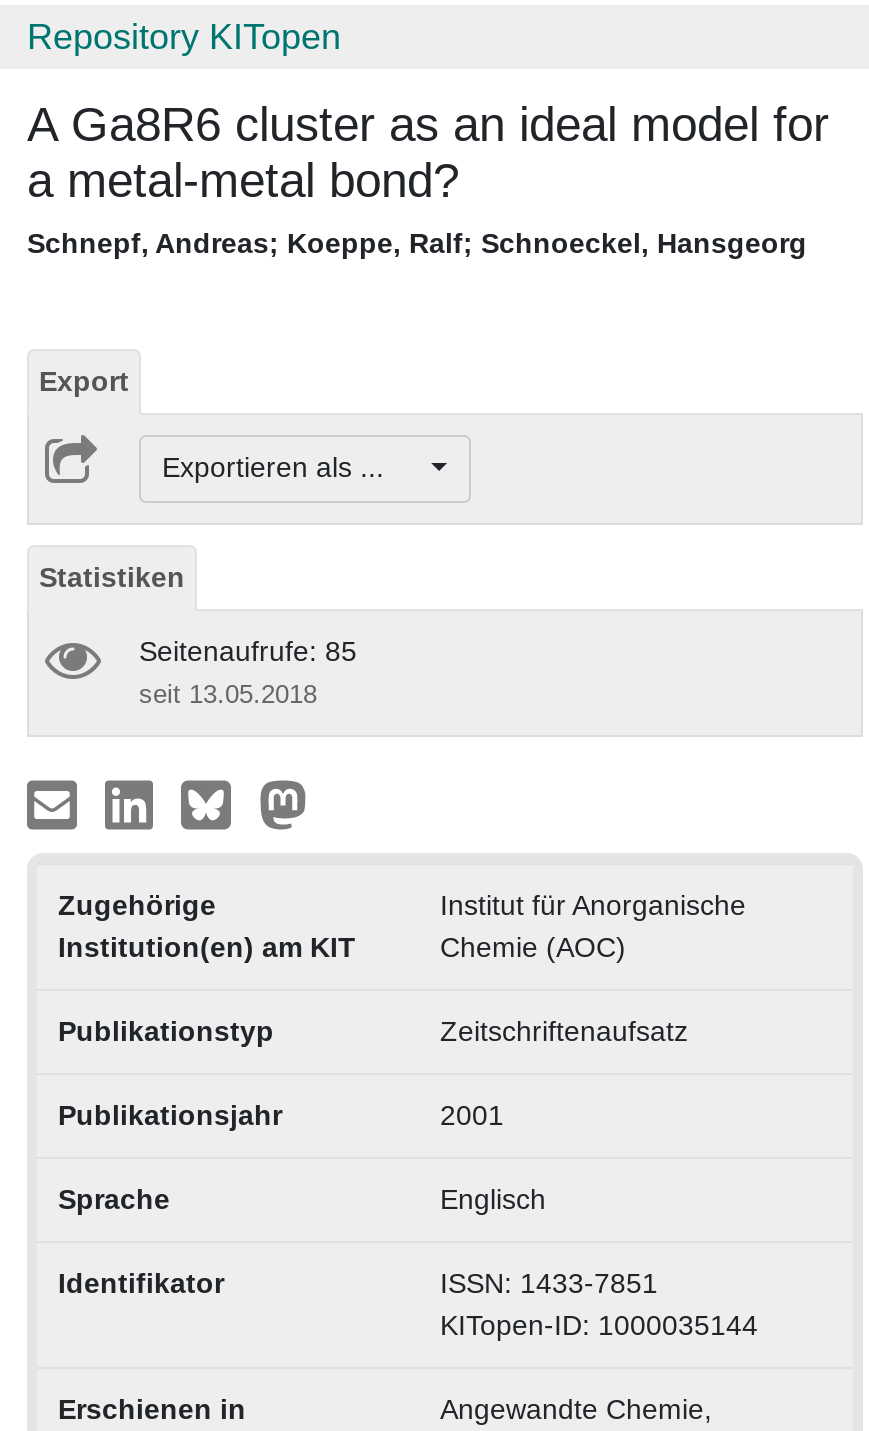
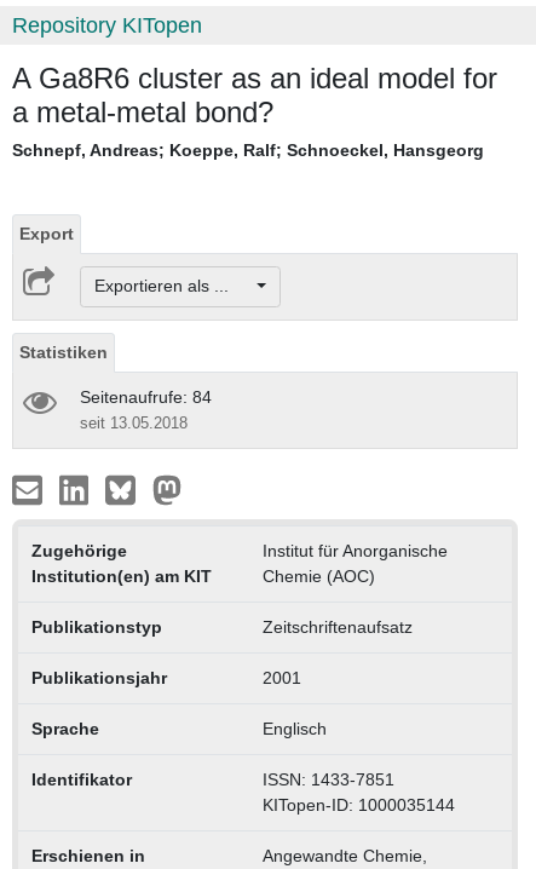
[139,634,357,666] Seitenaufrufe: 85 -> [80,387,212,406] Seitenaufrufe: 84

